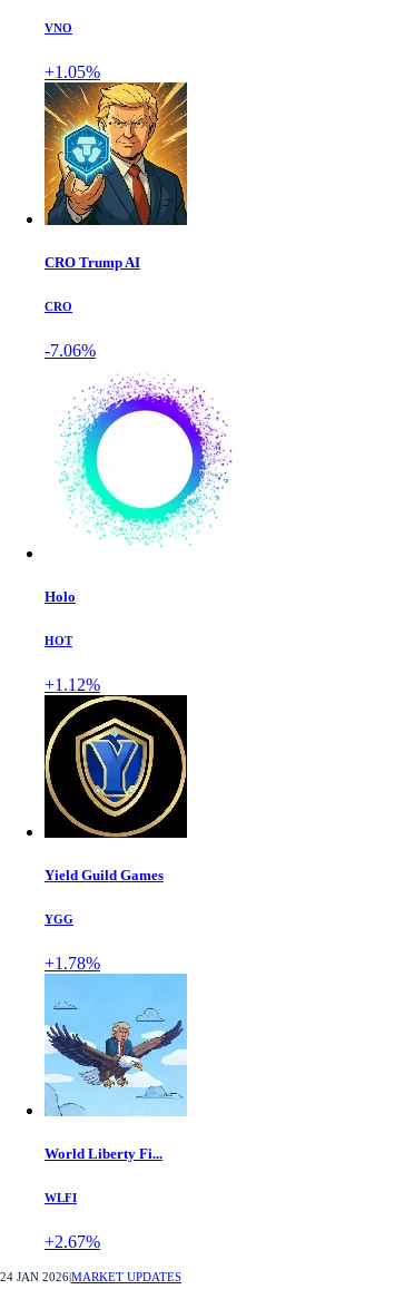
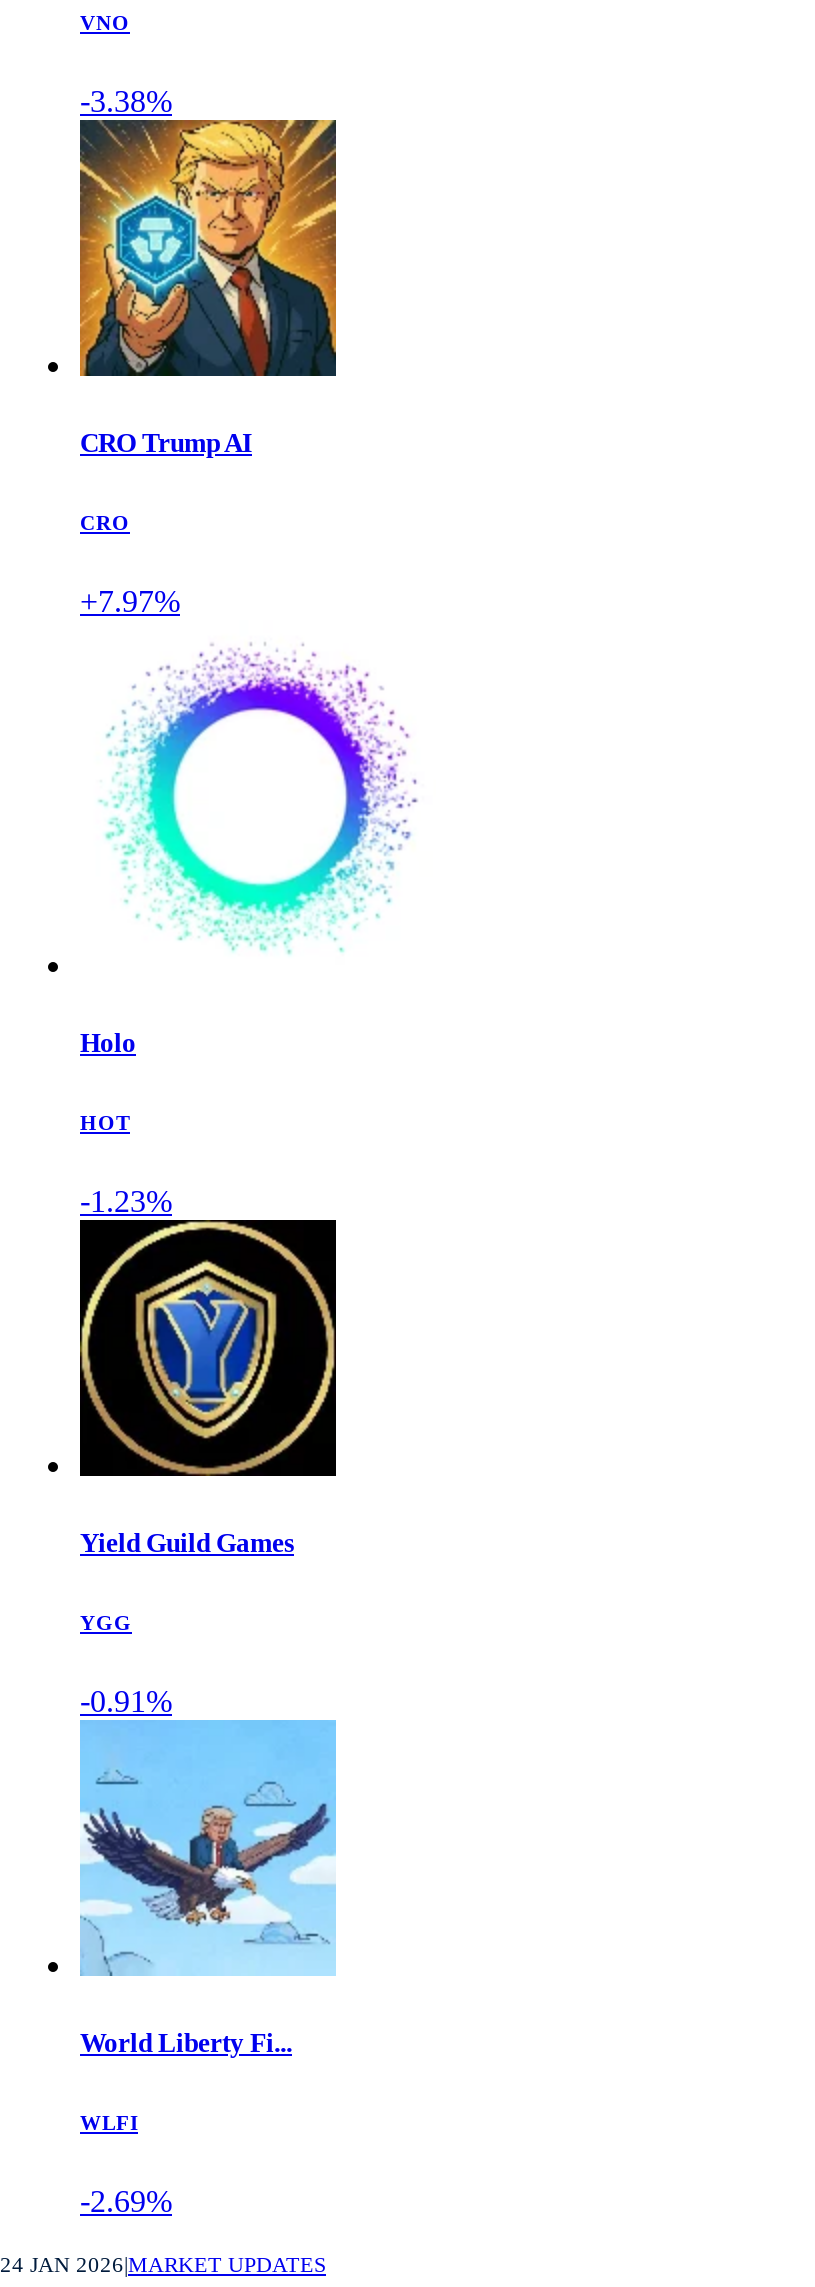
[45,62,100,81] +1.05% -> [80,84,172,118] -3.38%
[45,341,96,360] -7.06% -> [80,584,180,618] +7.97%
[45,675,100,694] +1.12% -> [80,1184,172,1218] -1.23%
[45,954,100,973] +1.78% -> [80,1684,172,1718] -0.91%
[45,1232,100,1251] +2.67% -> [80,2185,172,2219] -2.69%

